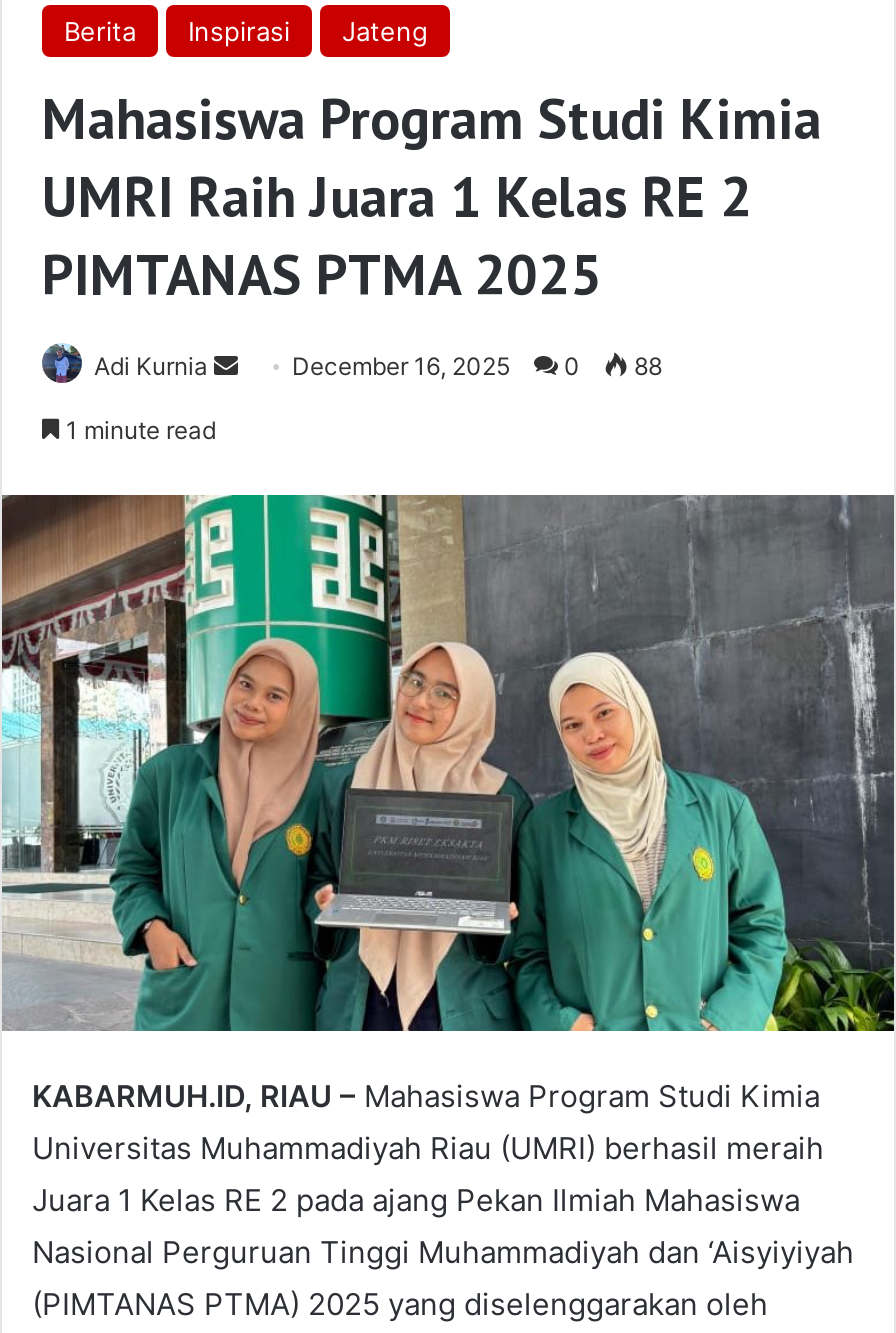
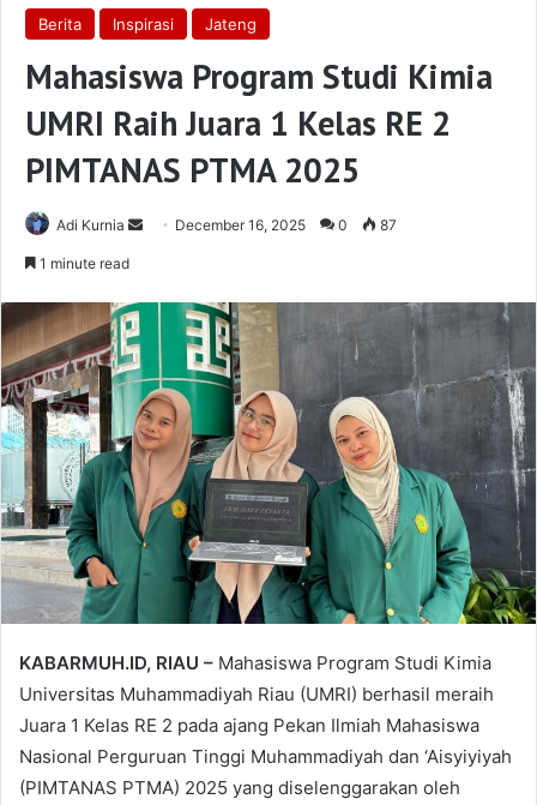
[628,350,662,380] 88 -> [376,215,397,233] 87

